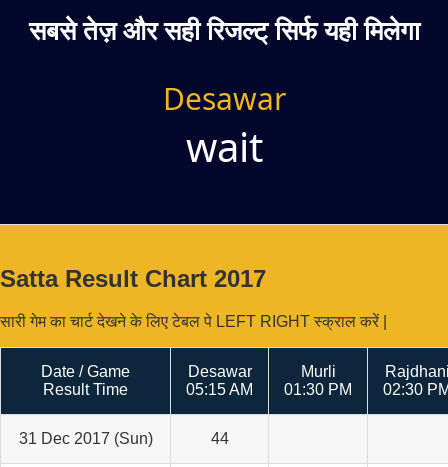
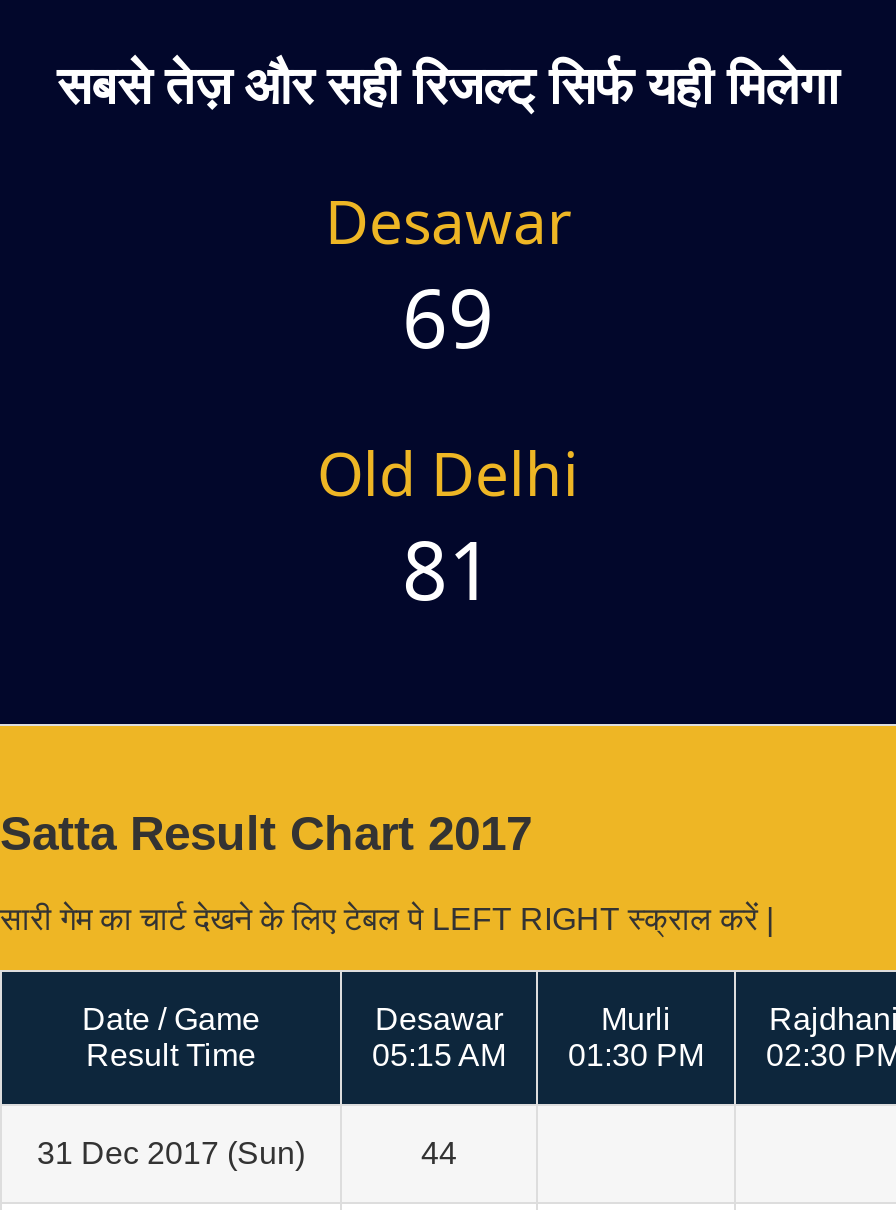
[185,119,262,174] wait -> [317,262,579,624] 69 | Old Delhi | 81

